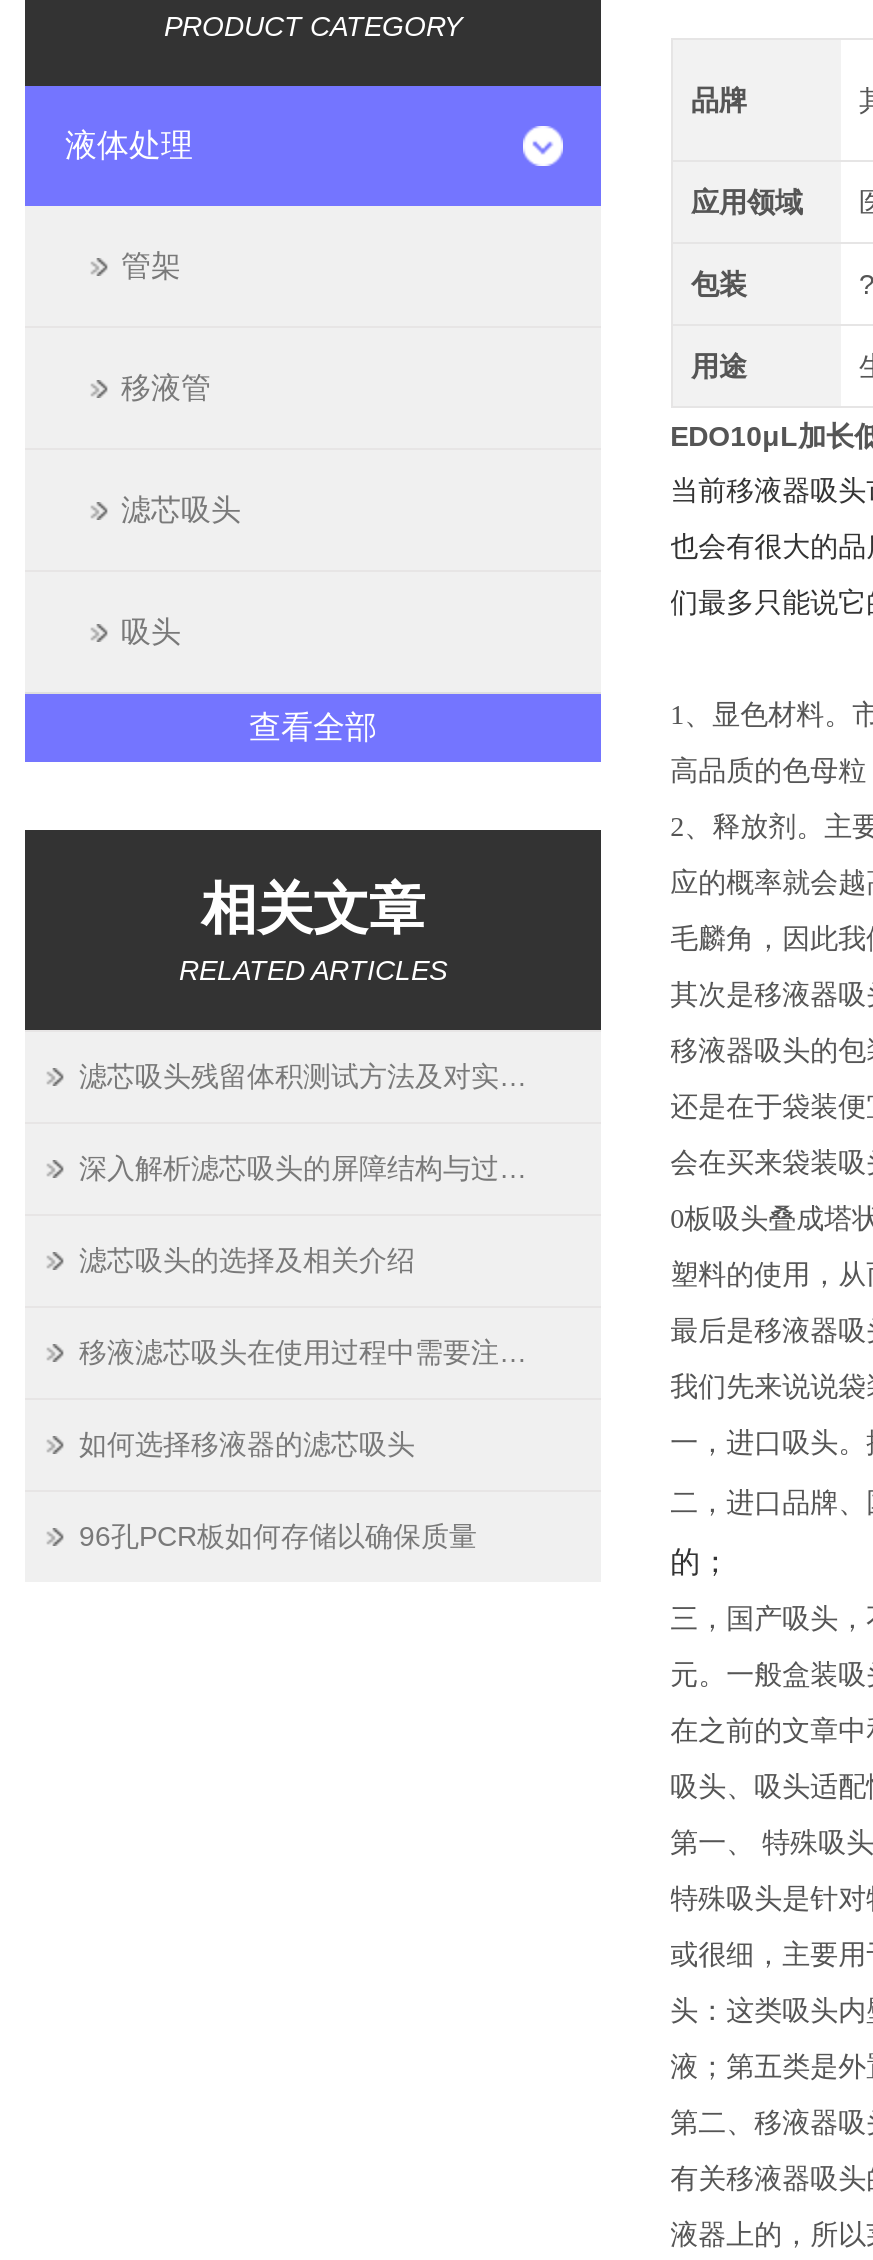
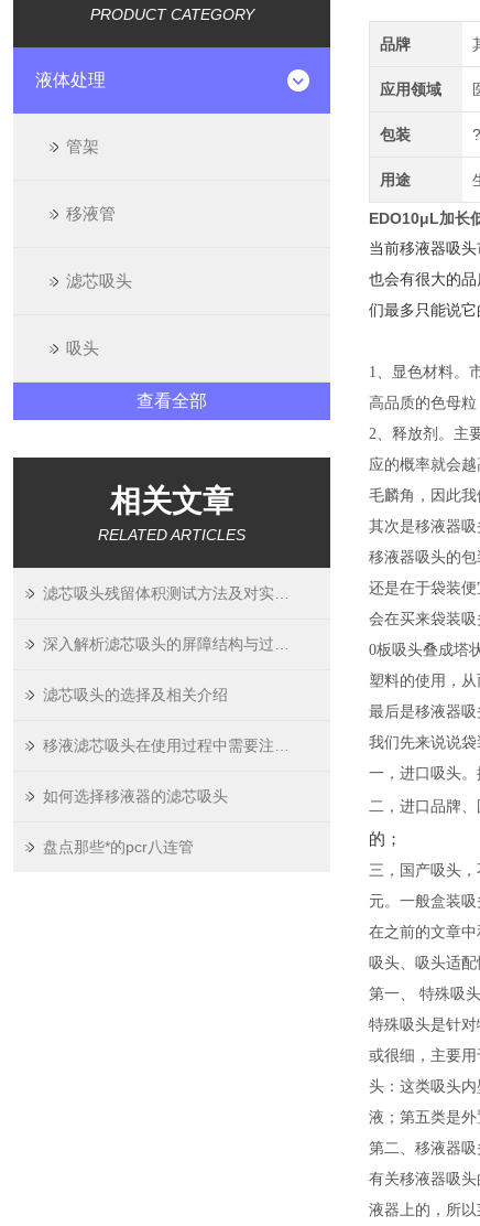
[79,1520,477,1552] 96孔PCR板如何存储以确保质量 -> [43,838,194,856] 盘点那些*的pcr八连管

